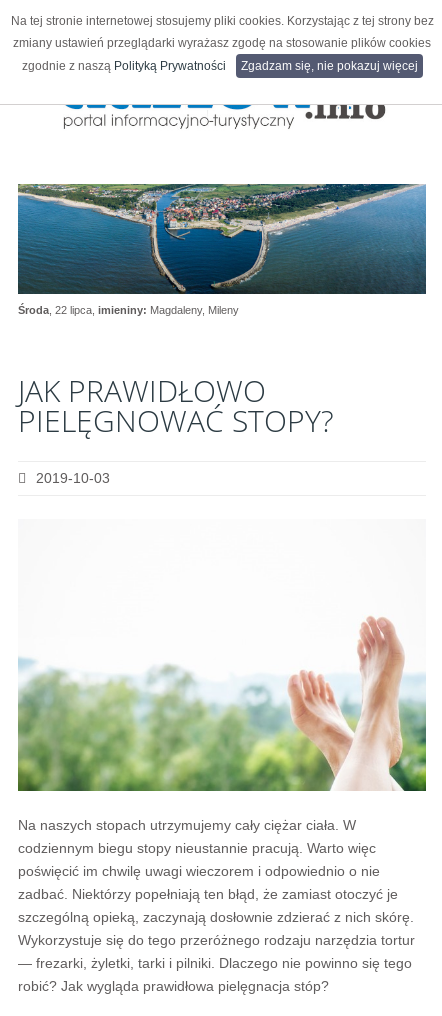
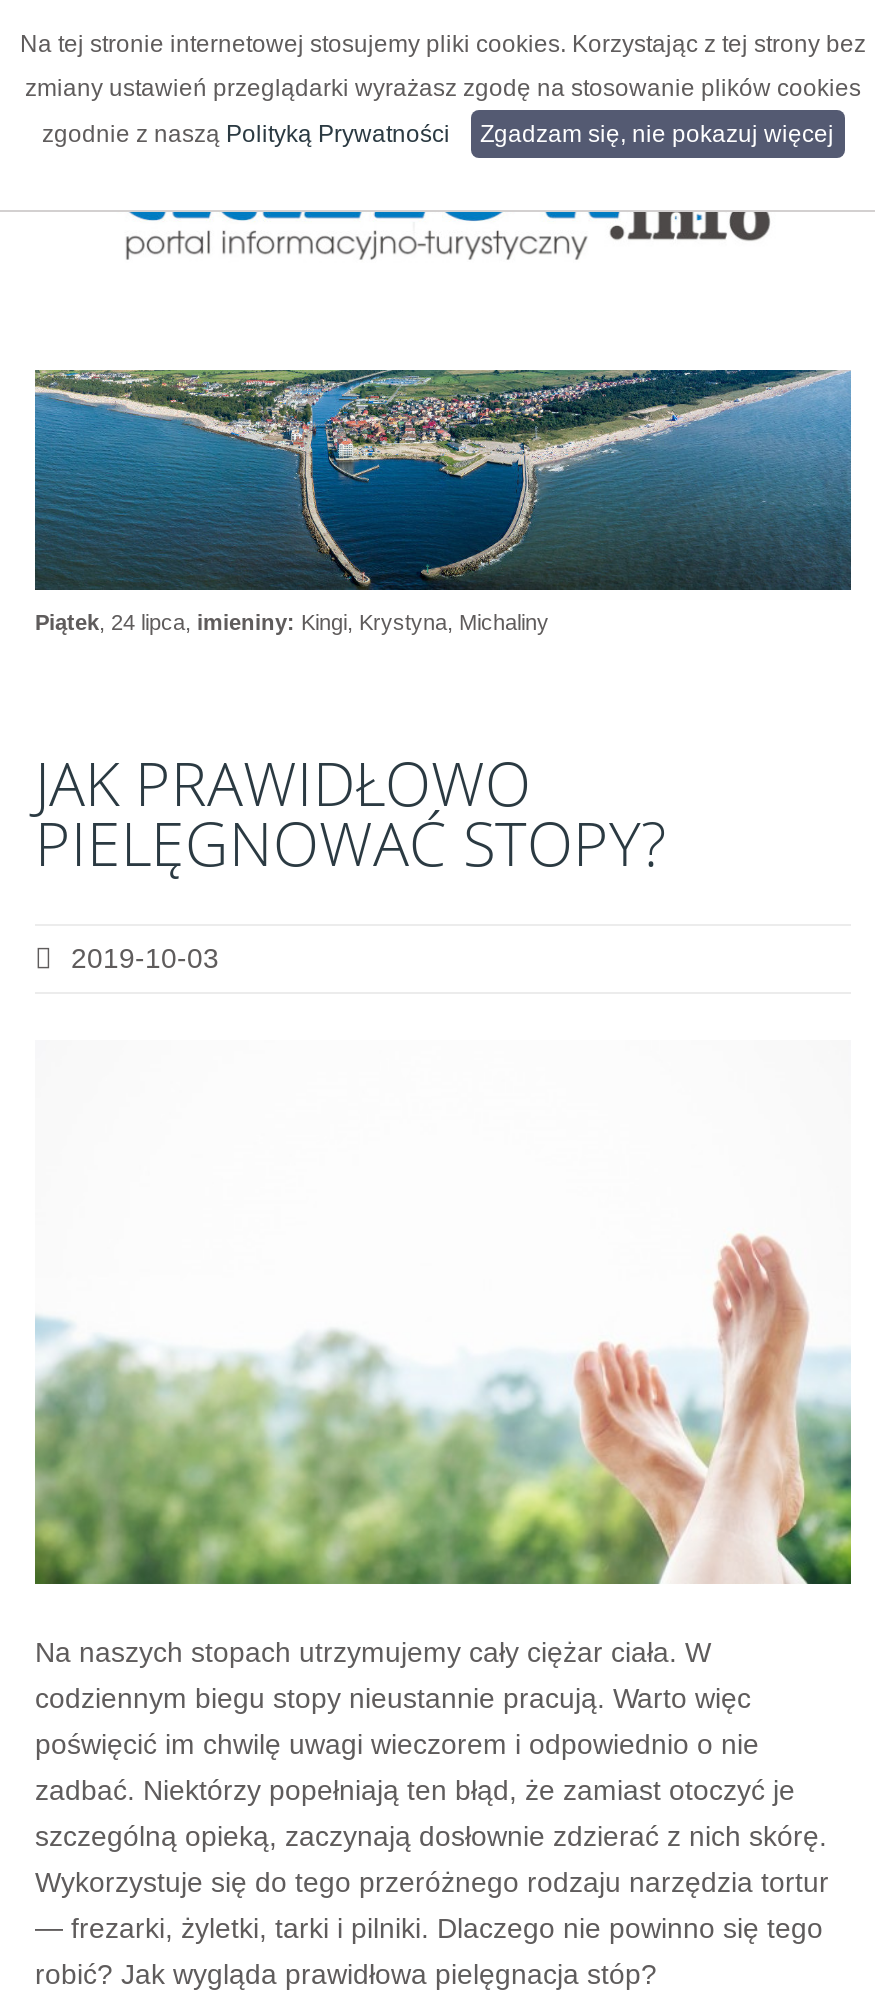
[18,304,239,316] Środa, 22 lipca, imieniny: Magdaleny, Mileny -> [35,611,549,635] Piątek, 24 lipca, imieniny: Kingi, Krystyna, Michaliny

